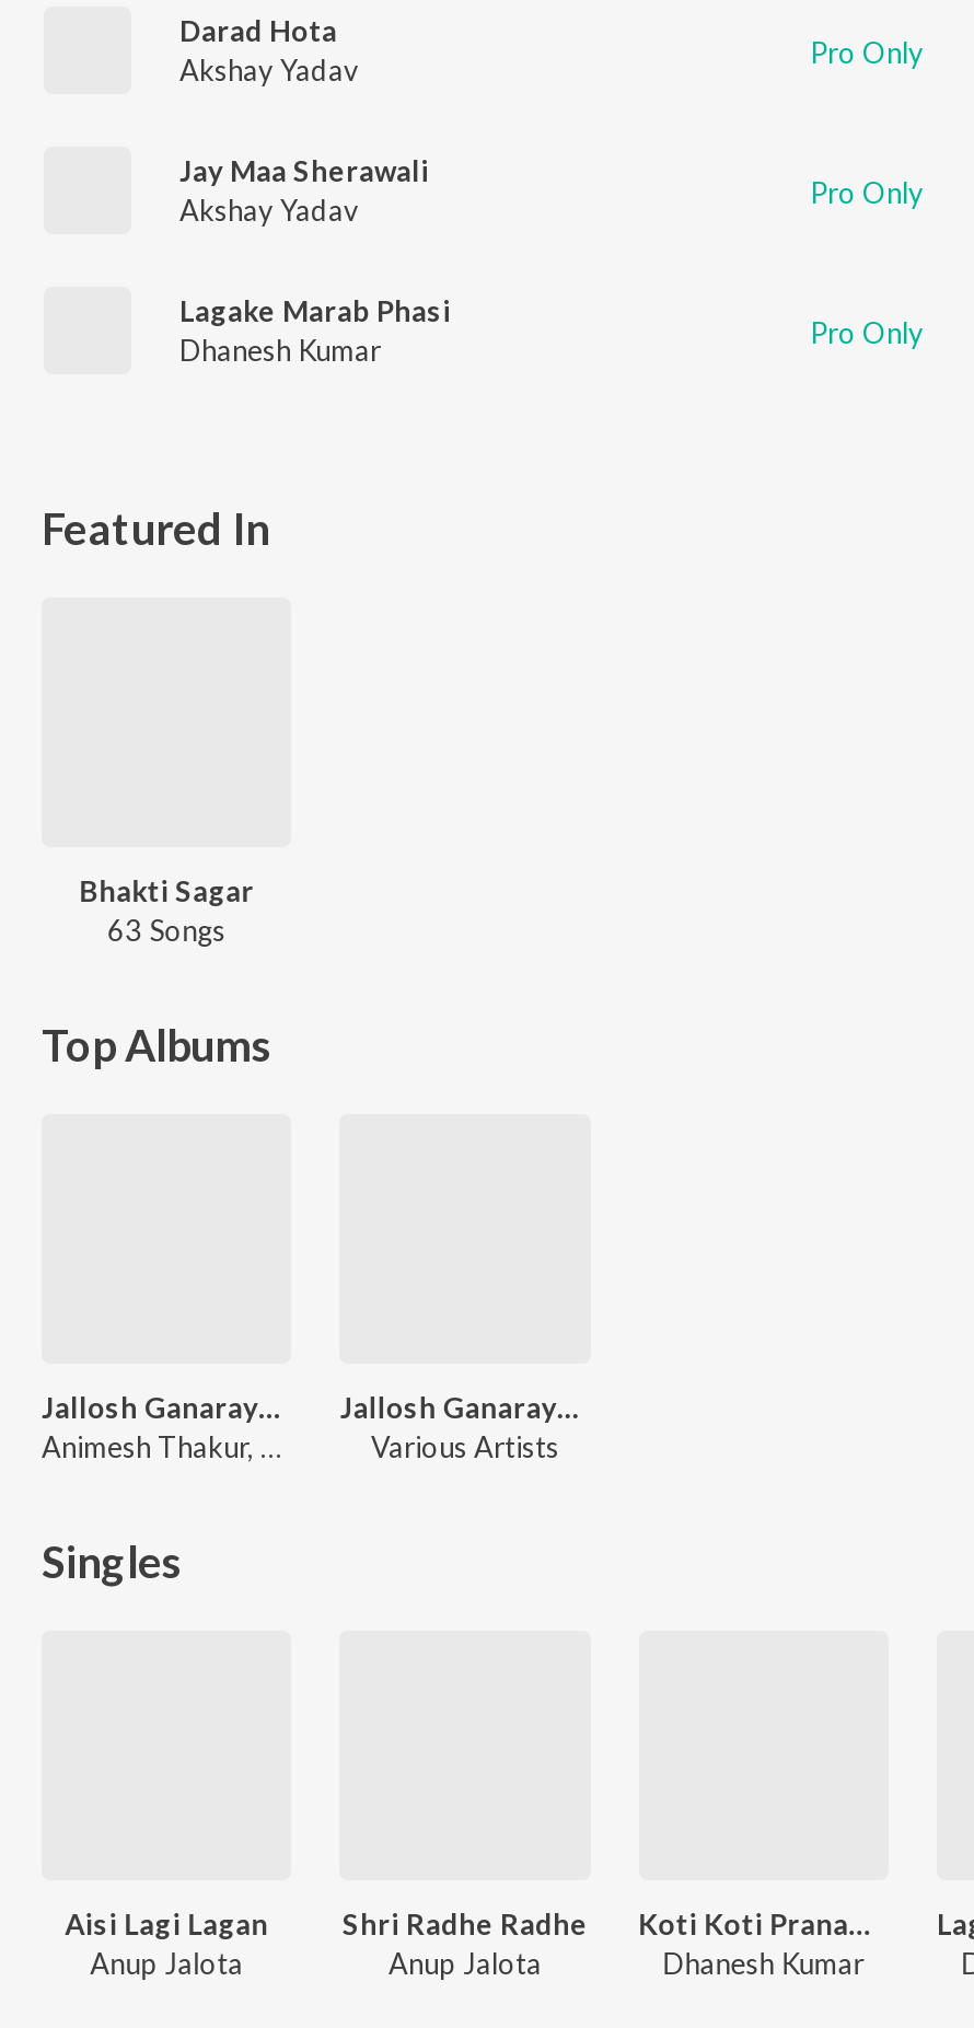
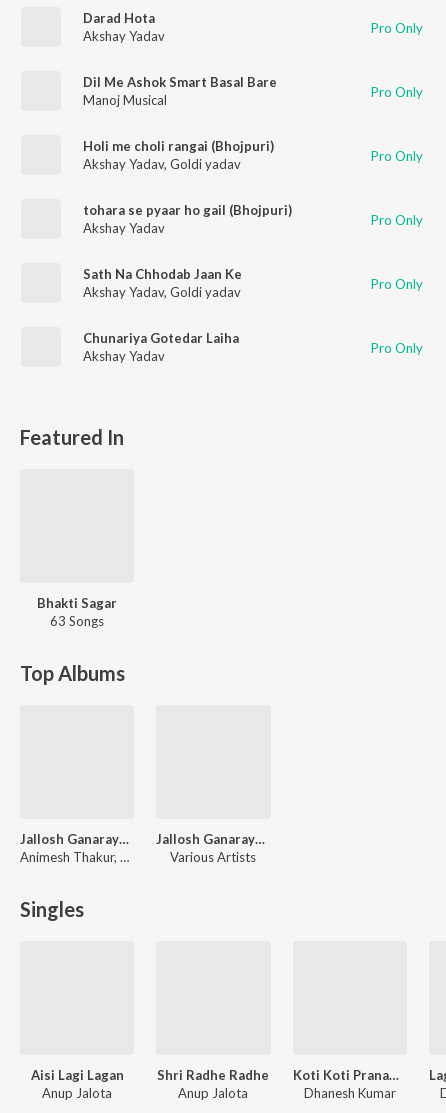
[179,152,429,187] Jay Maa Sherawali -> [83,73,423,217] Dil Me Ashok Smart Basal Bare | Manoj Musical | Pro Only | Holi me choli rangai (Bhojpuri) | Akshay Yadav, Goldi yadav | Pro Only | tohara se pyaar ho gail (Bhojpuri)
[179,292,451,367] Lagake Marab Phasi | Dhanesh Kumar -> [83,265,423,363] Sath Na Chhodab Jaan Ke | Akshay Yadav, Goldi yadav | Pro Only | Chunariya Gotedar Laiha | Akshay Yadav

